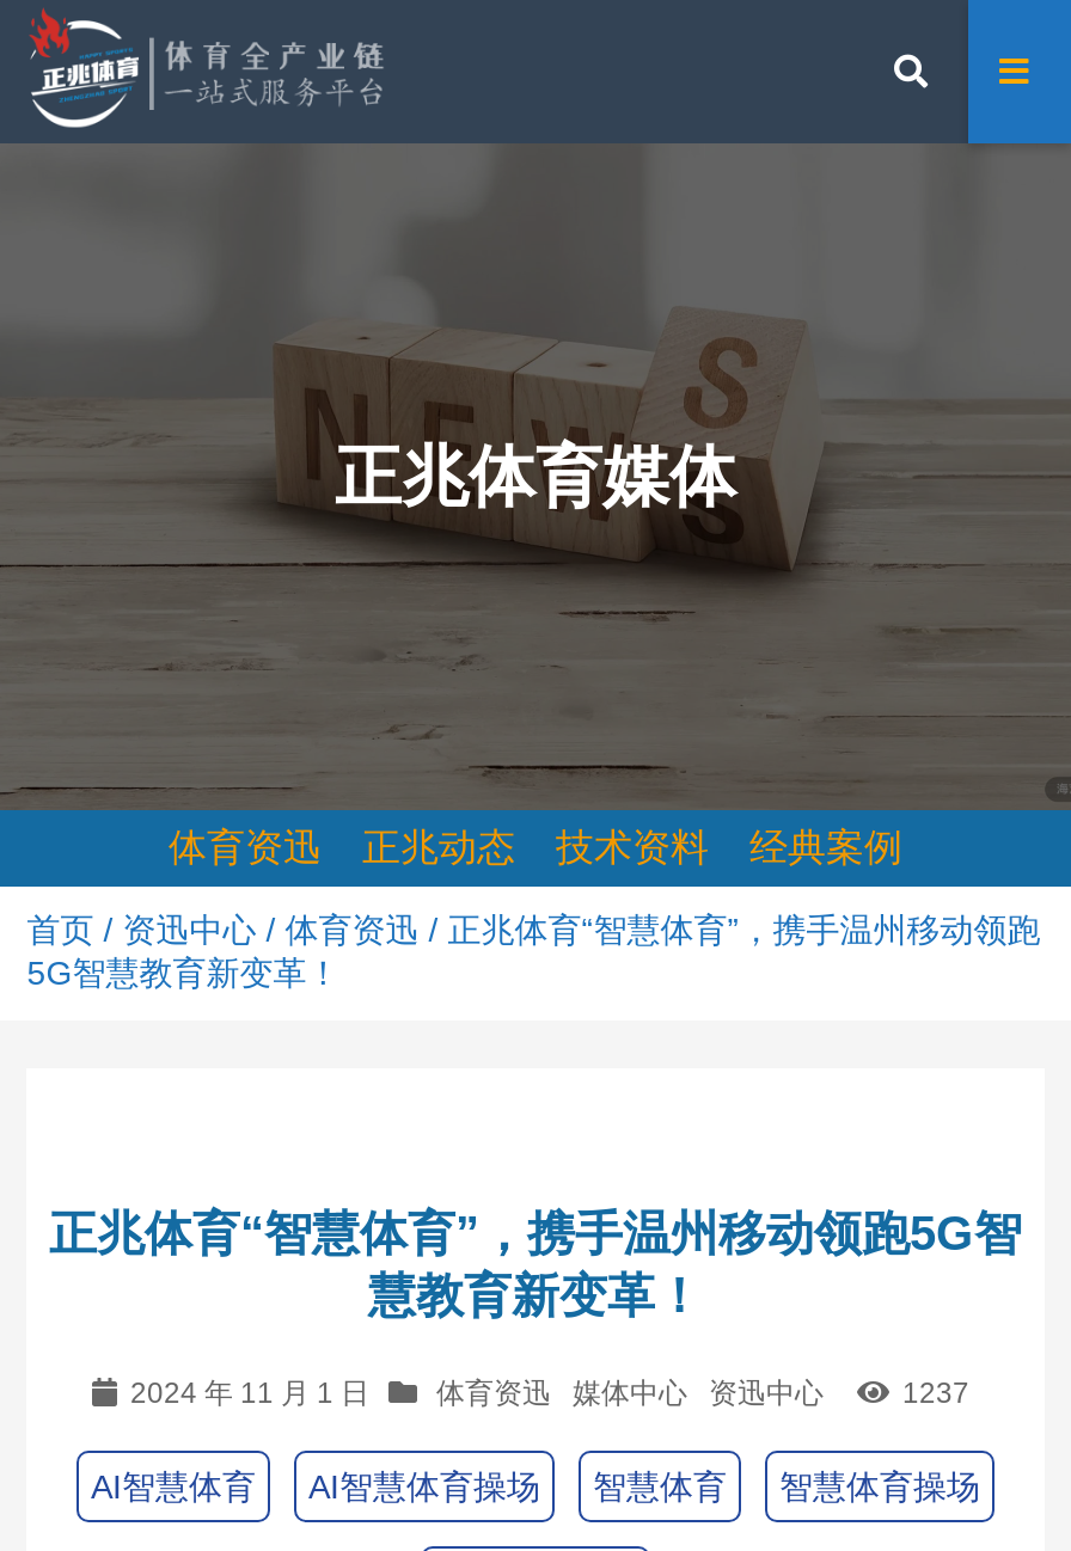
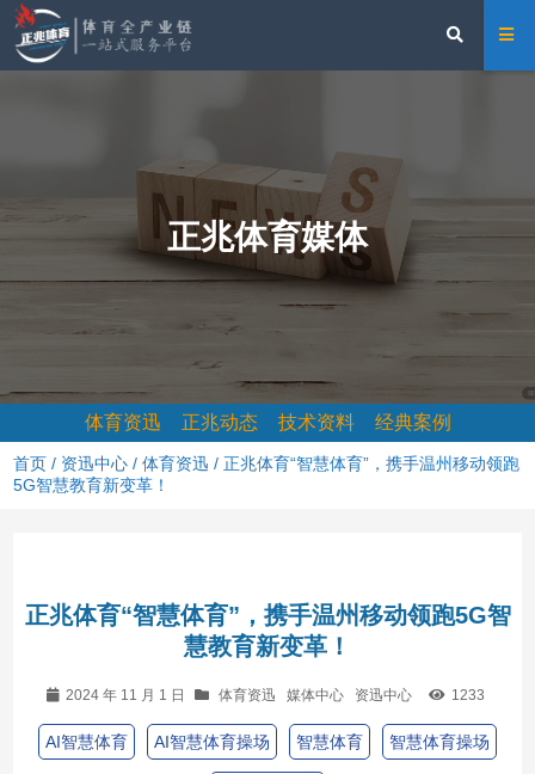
[902,1378,969,1411] 1237 -> [451,687,484,704] 1233

